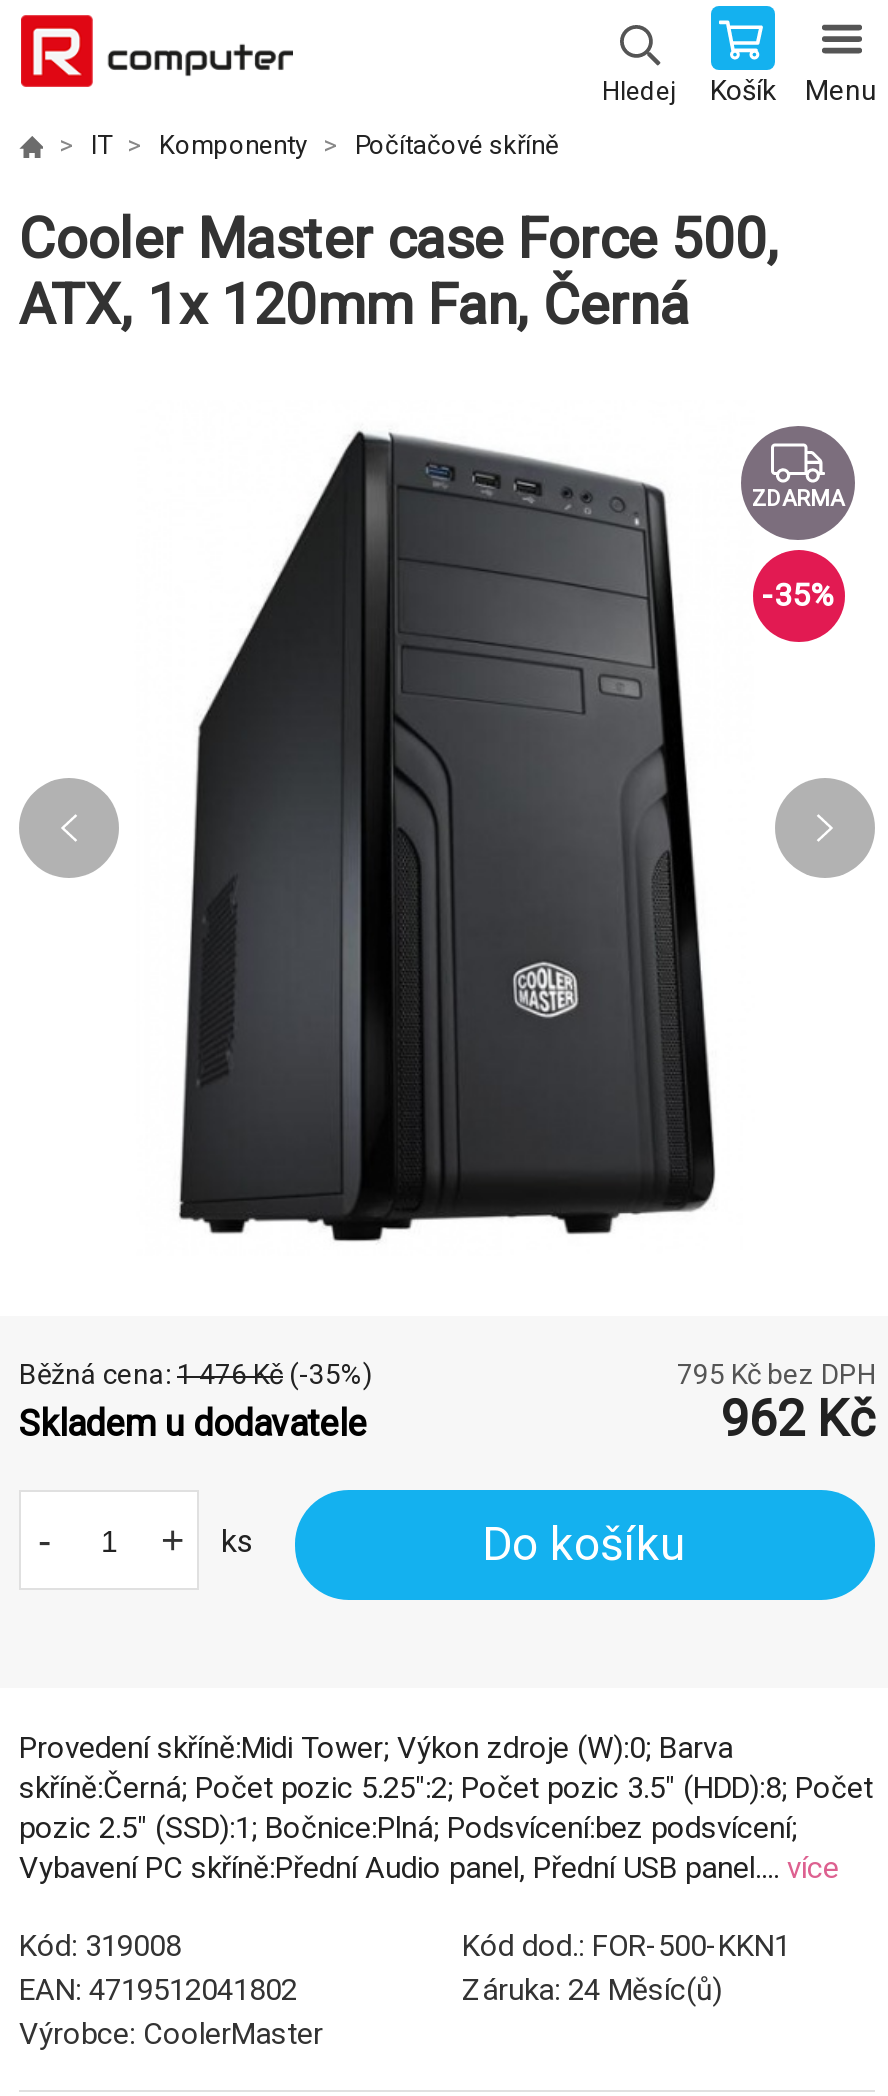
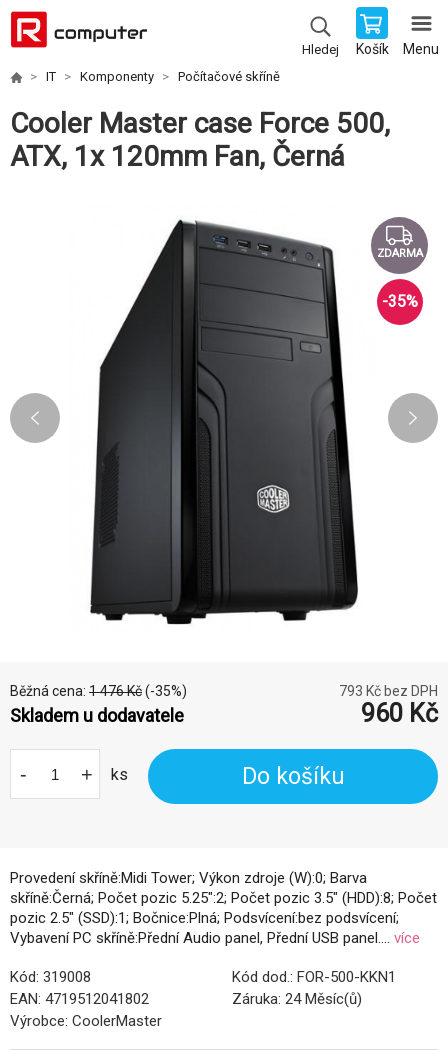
[677,1358,875,1390] 795 Kč bez DPH -> [339,683,438,699] 793 Kč bez DPH
[721,1390,875,1448] 962 Kč -> [361,699,438,728] 960 Kč

